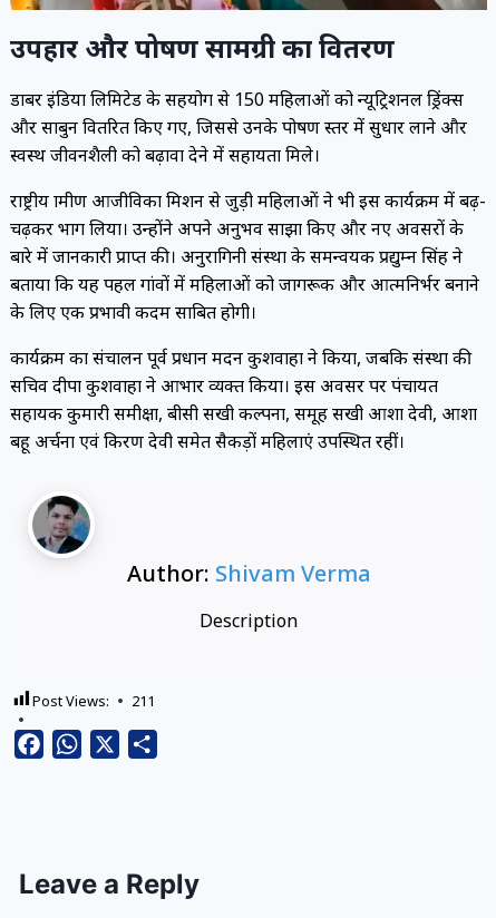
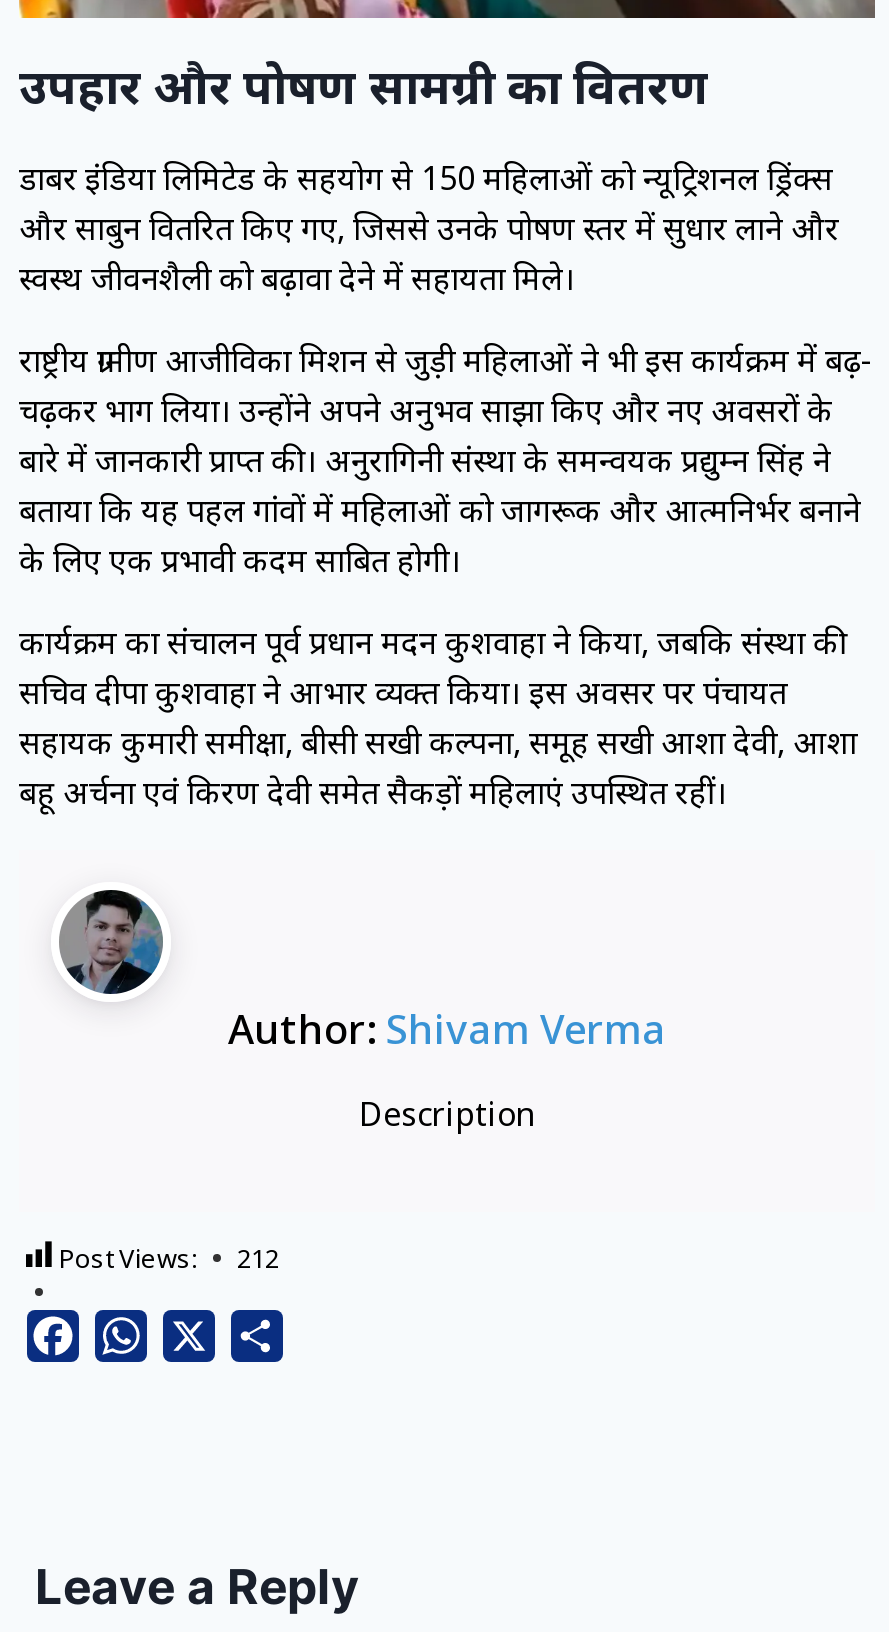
[32,690,155,710] Post Views: 211 -> [59,1239,279,1275] Post Views: 212

